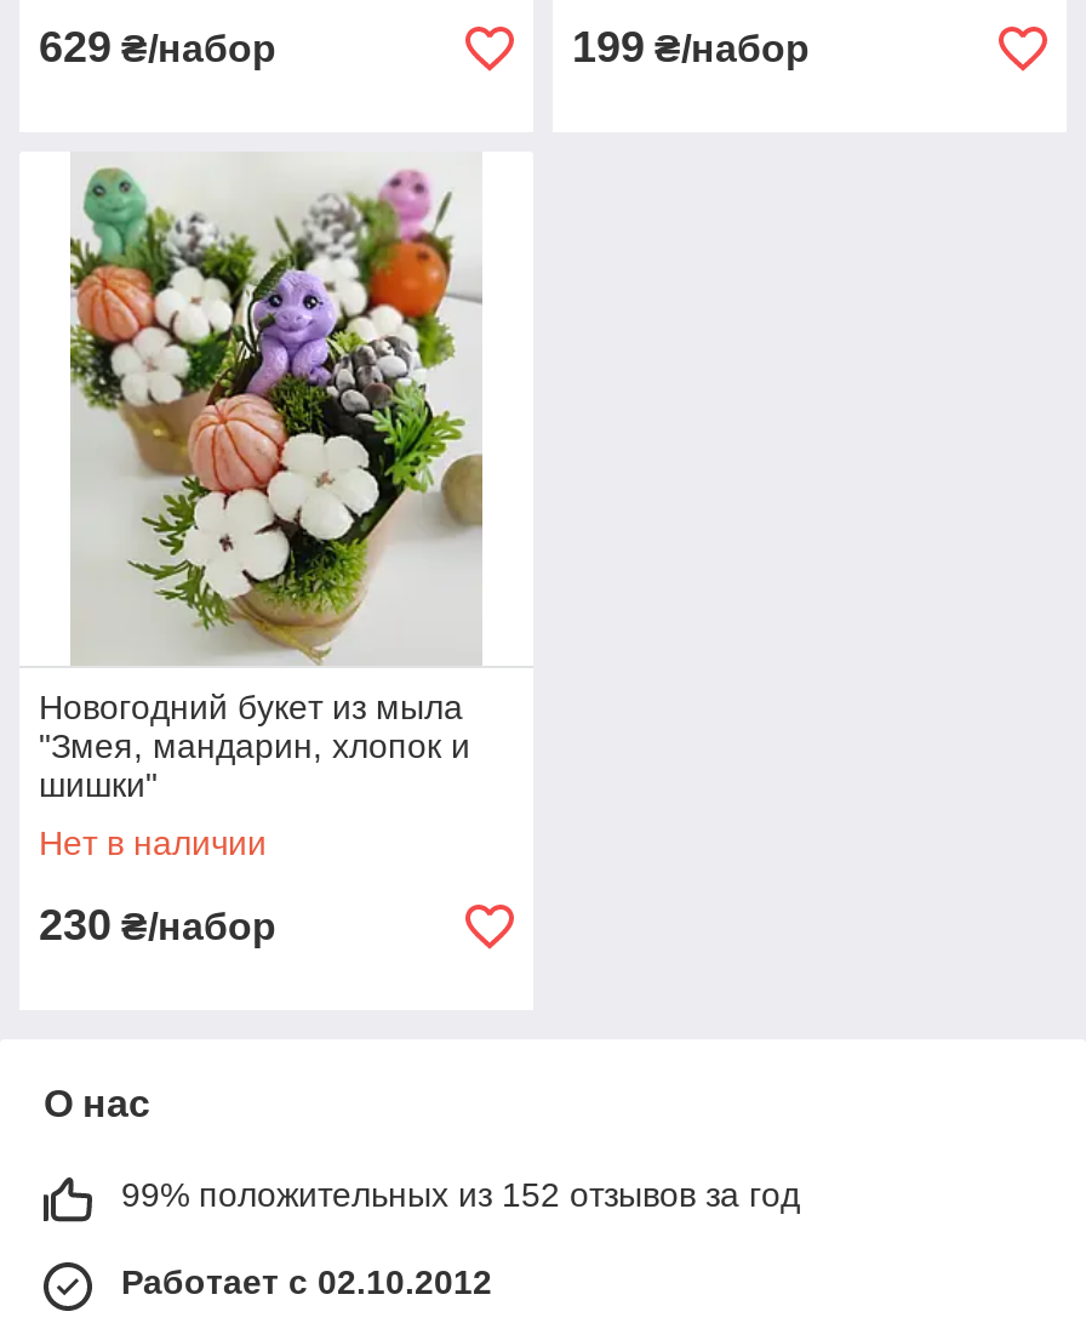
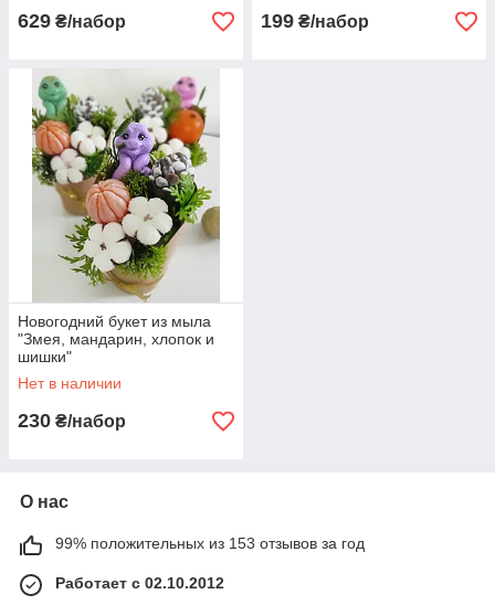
[121,1175,800,1214] 99% положительных из 152 отзывов за год -> [55,534,365,552] 99% положительных из 153 отзывов за год

